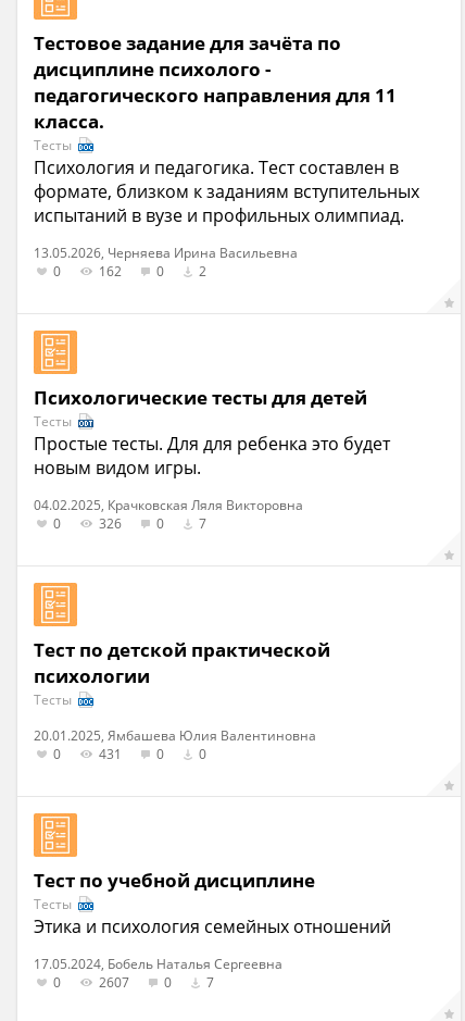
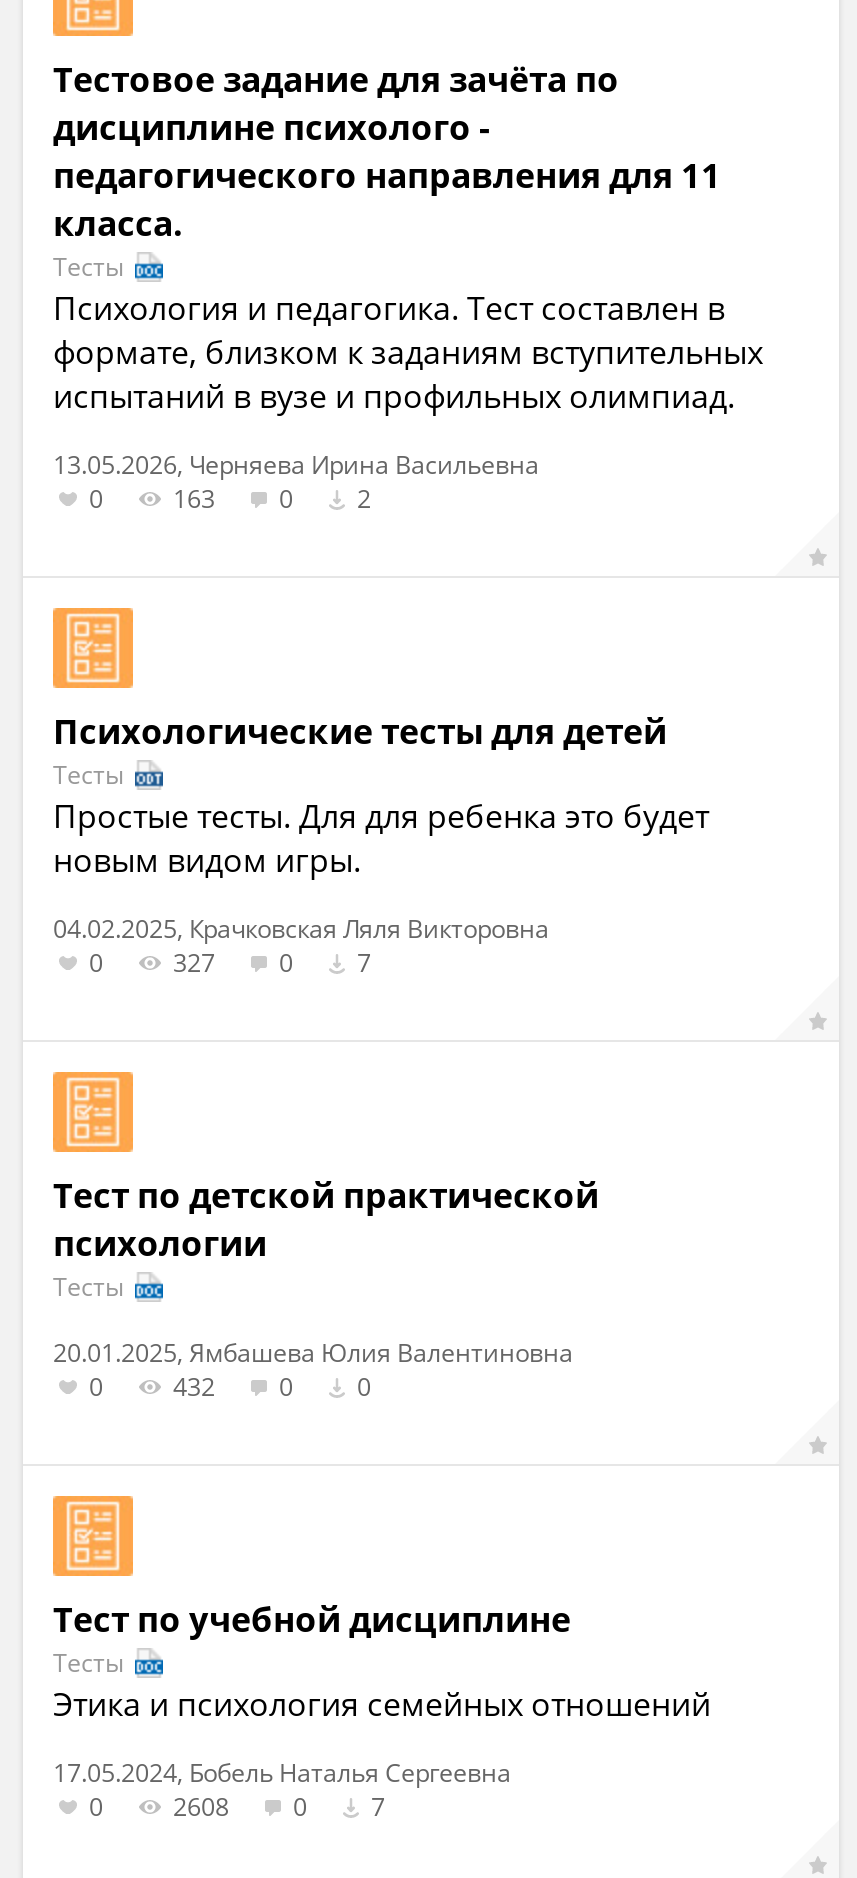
[50,262,206,281] 0 162 0 2 -> [83,483,371,517] 0 163 0 2
[50,515,206,533] 0 326 0 7 -> [83,947,371,981] 0 327 0 7
[50,745,206,764] 0 431 0 0 -> [83,1371,371,1405] 0 432 0 0
[50,974,214,992] 0 2607 0 7 -> [83,1791,385,1825] 0 2608 0 7

